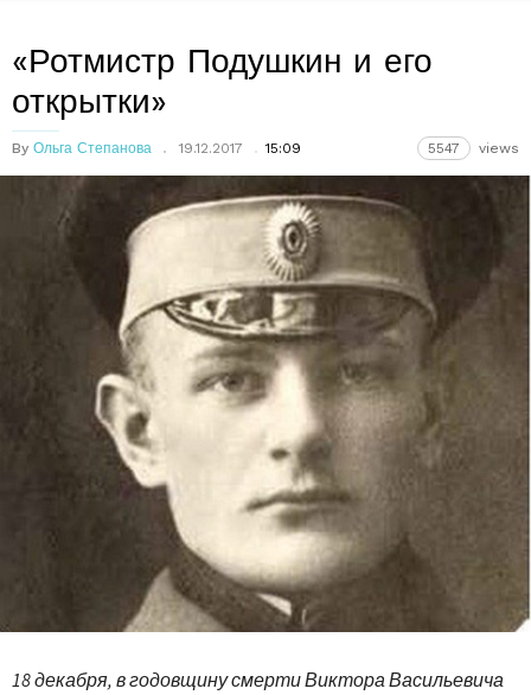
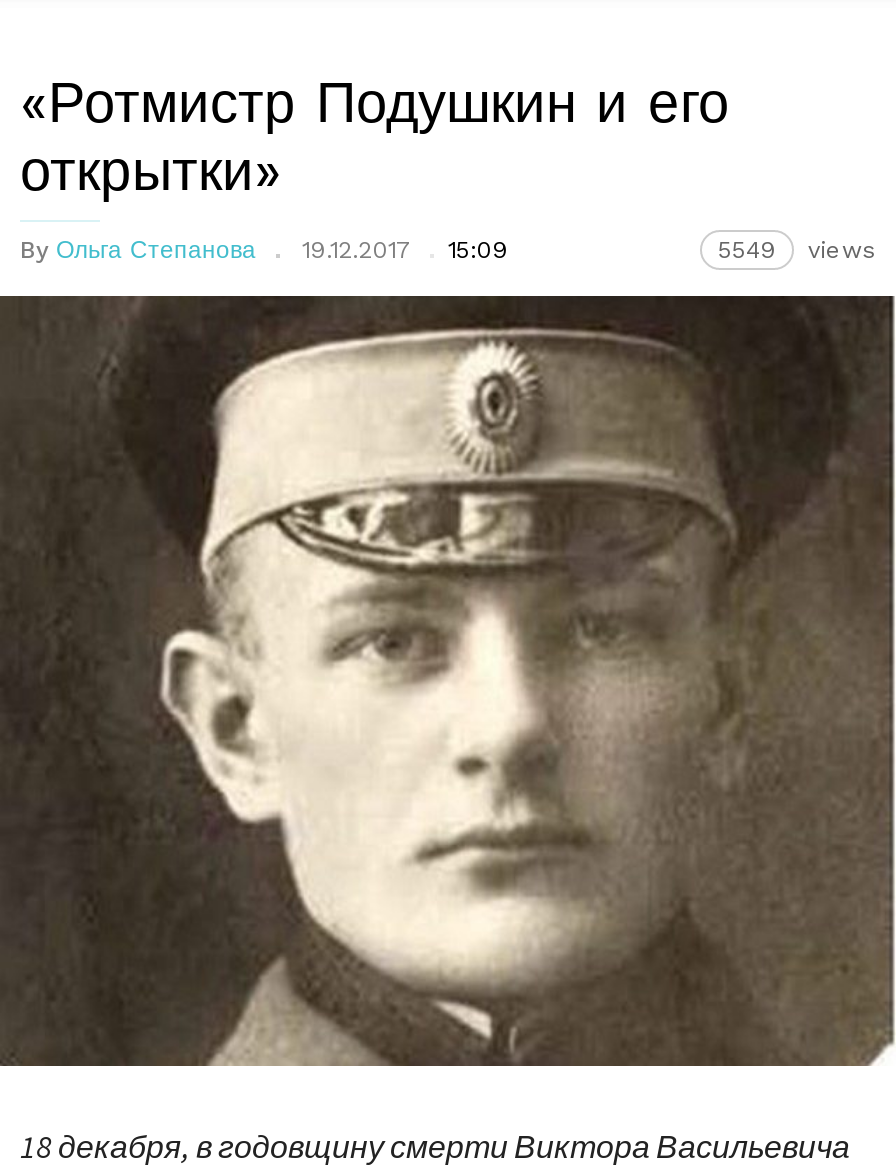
[428,140,519,157] 5547 views -> [718,236,876,264] 5549 views

